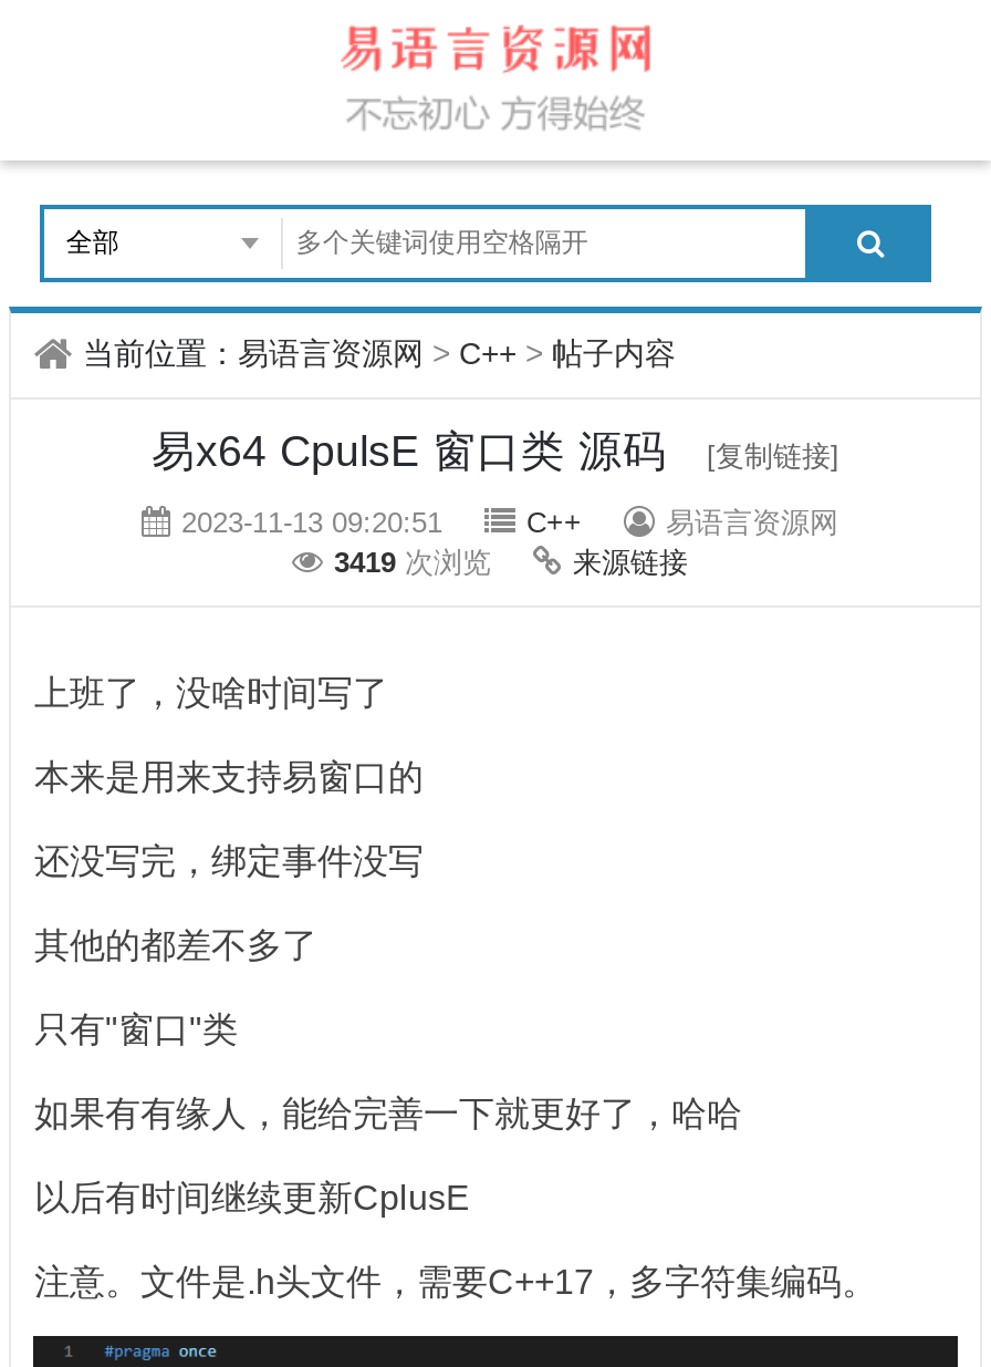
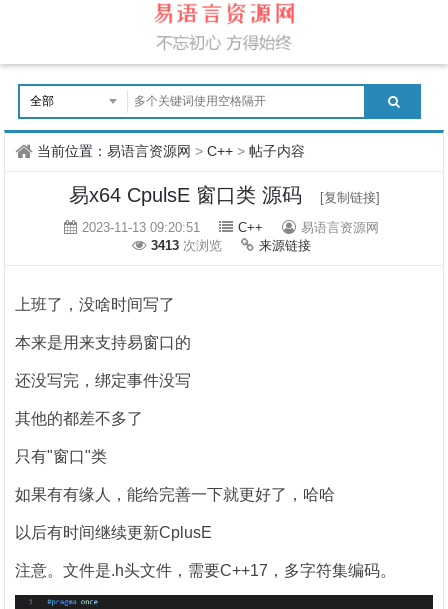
[334,546,491,579] 3419 次浏览 -> [151,238,222,253] 3413 次浏览

